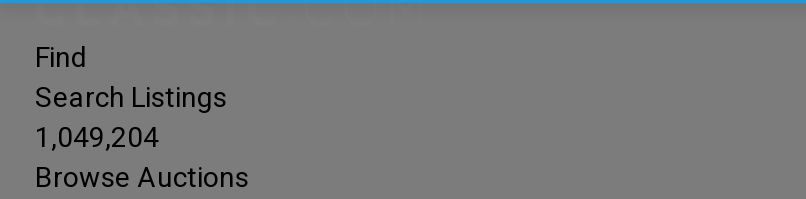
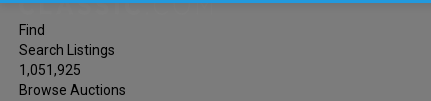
[35,121,159,153] 1,049,204 -> [19,62,81,78] 1,051,925

